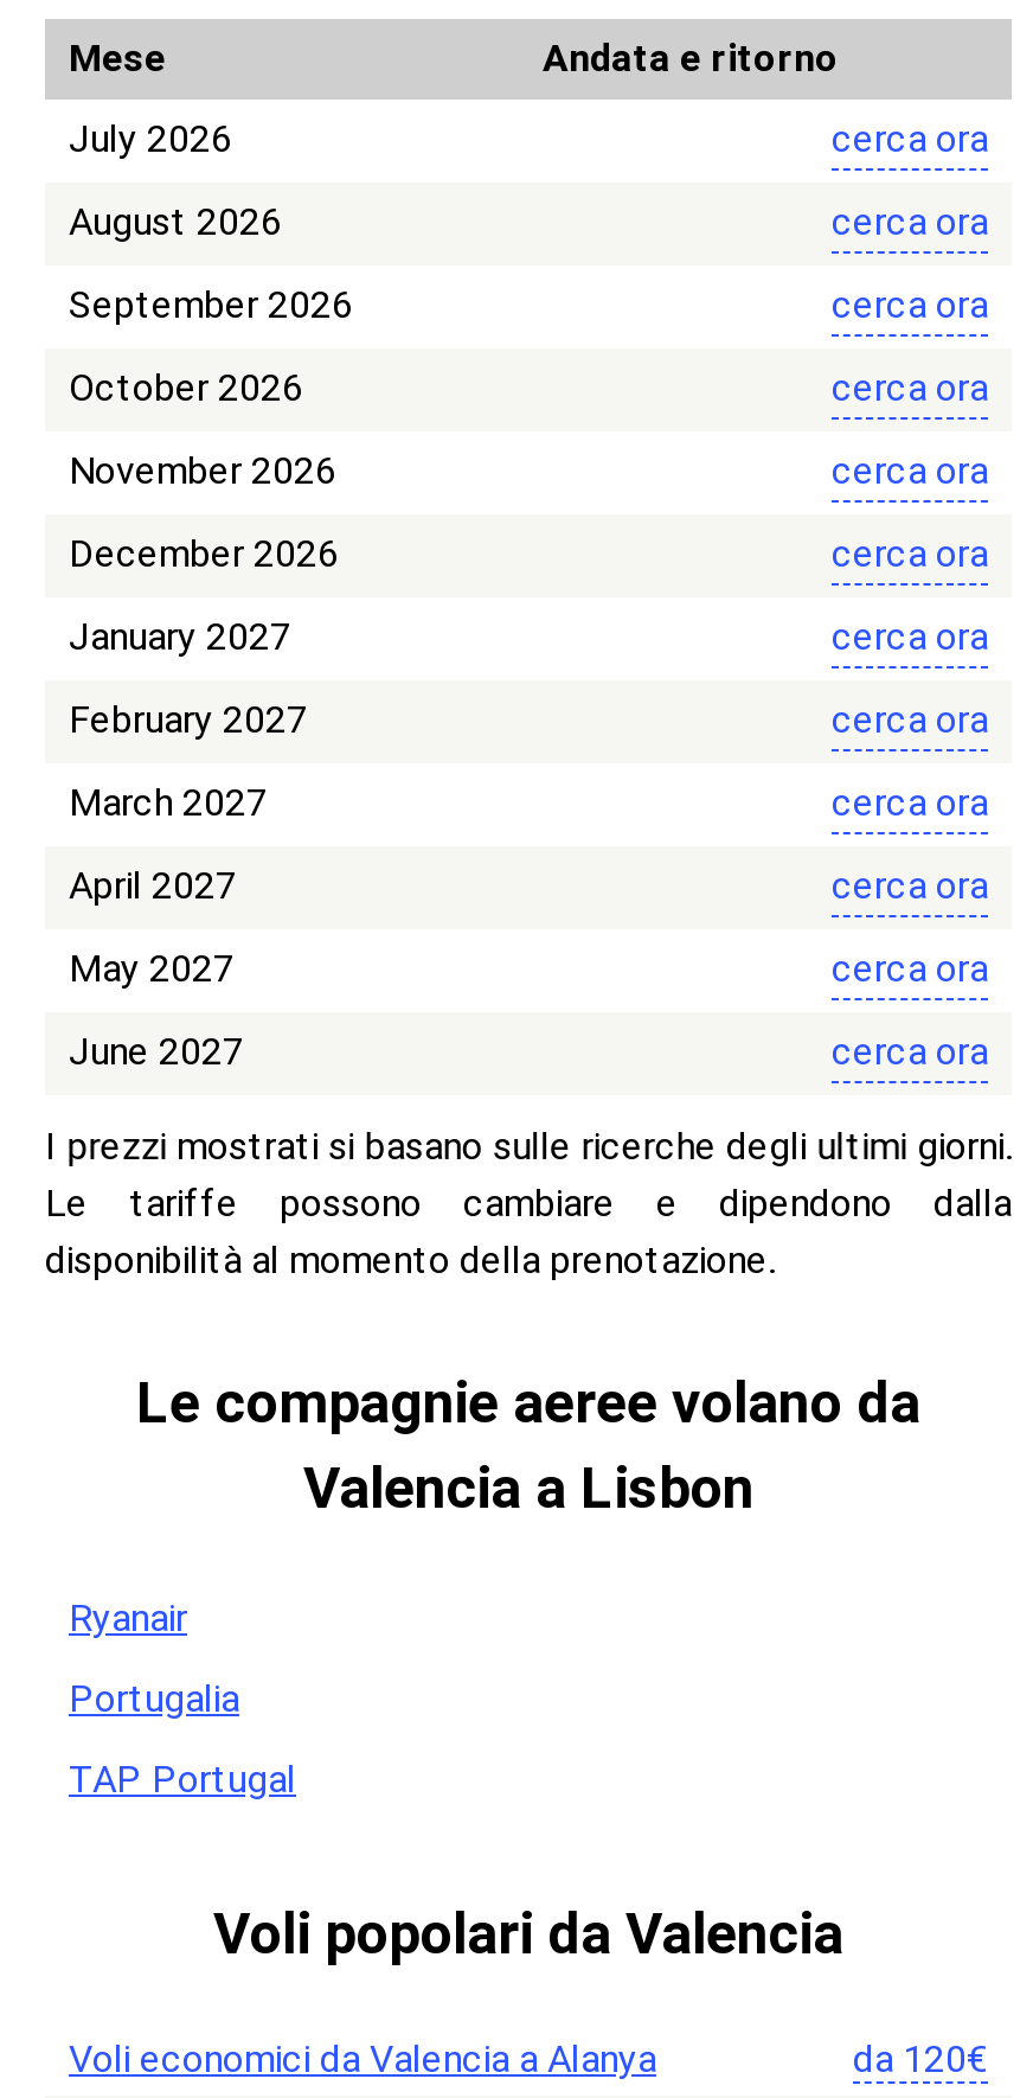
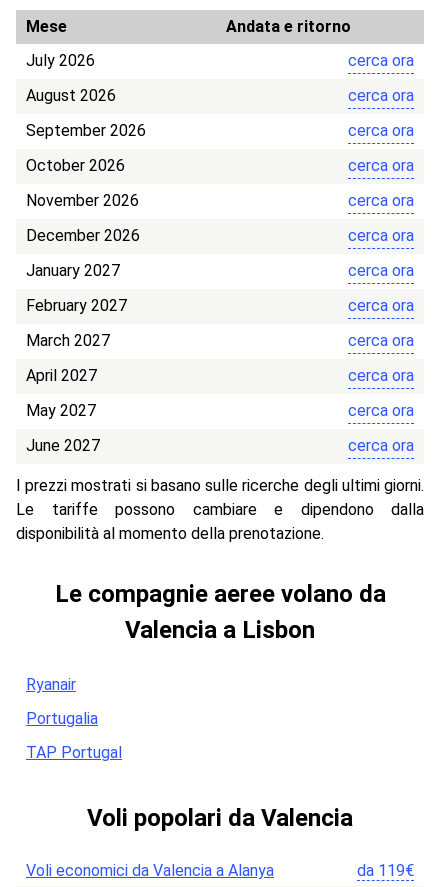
[853,2036,988,2081] da 120€ -> [357,861,414,880] da 119€

